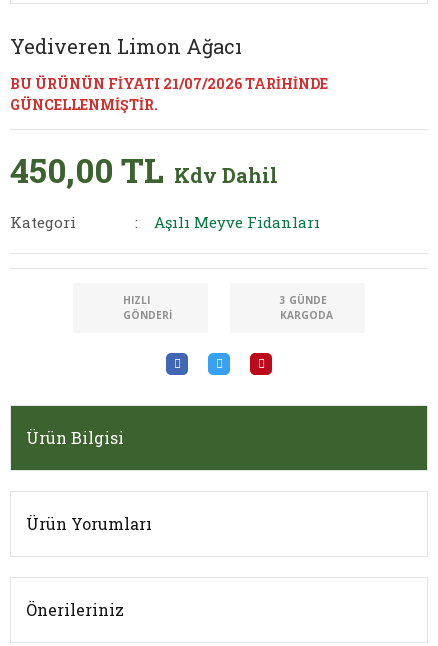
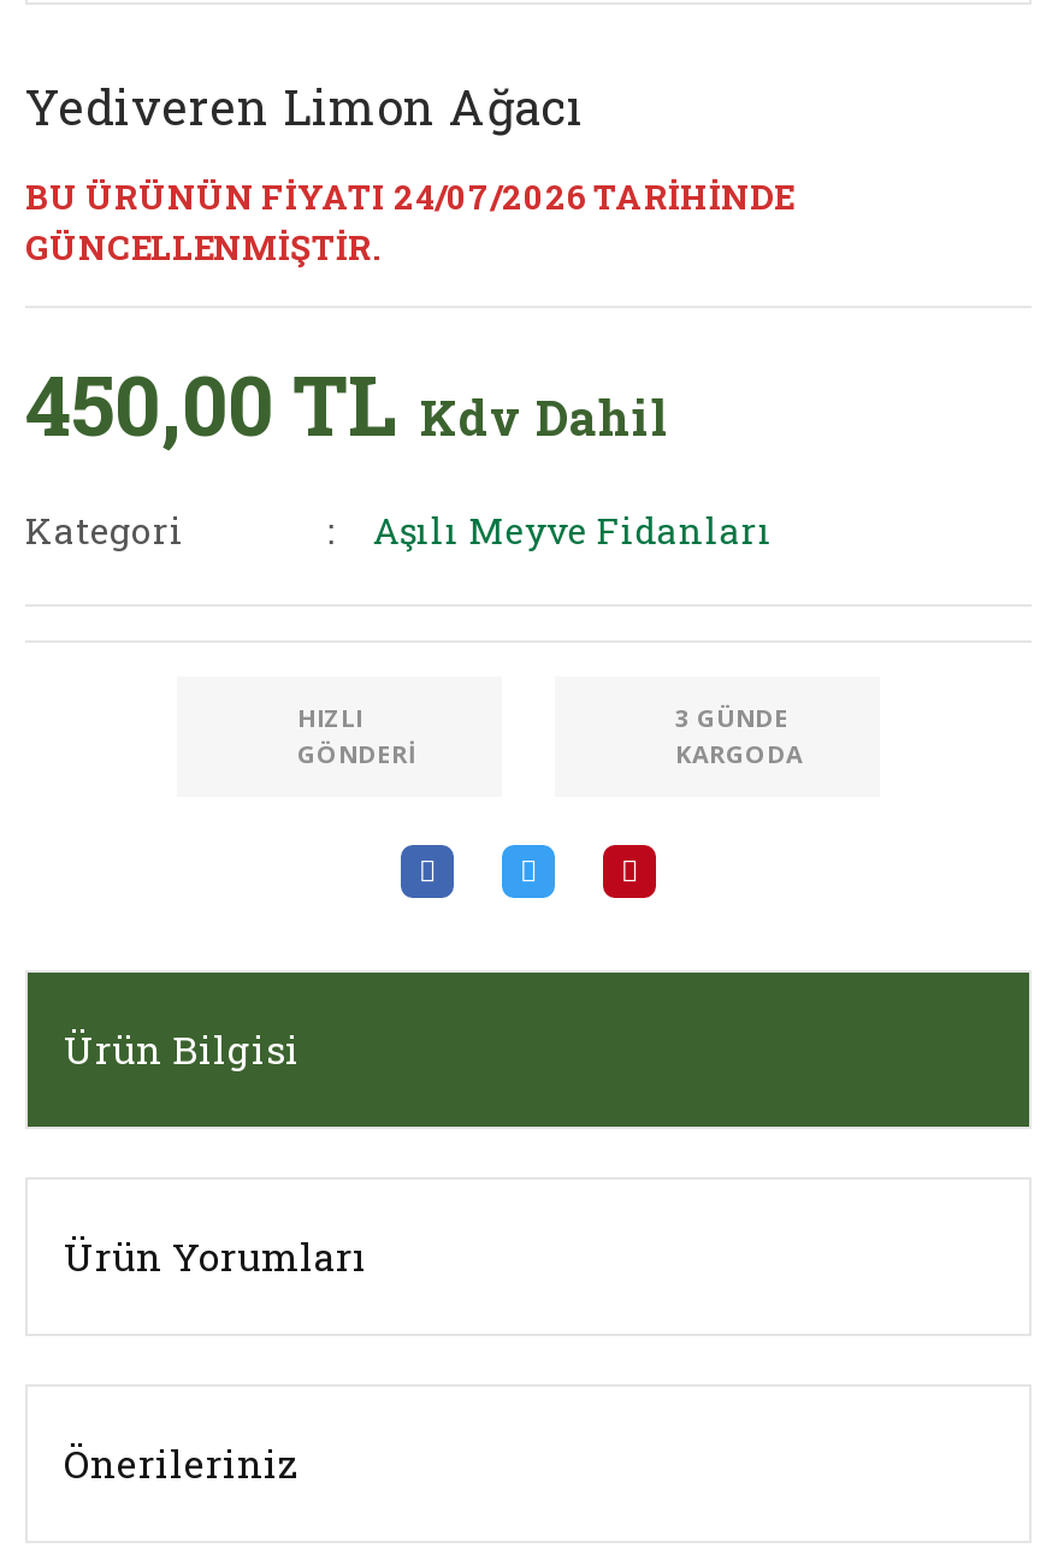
[10,74,328,93] BU ÜRÜNÜN FİYATI 21/07/2026 TARİHİNDE -> [25,173,793,219] BU ÜRÜNÜN FİYATI 24/07/2026 TARİHİNDE

